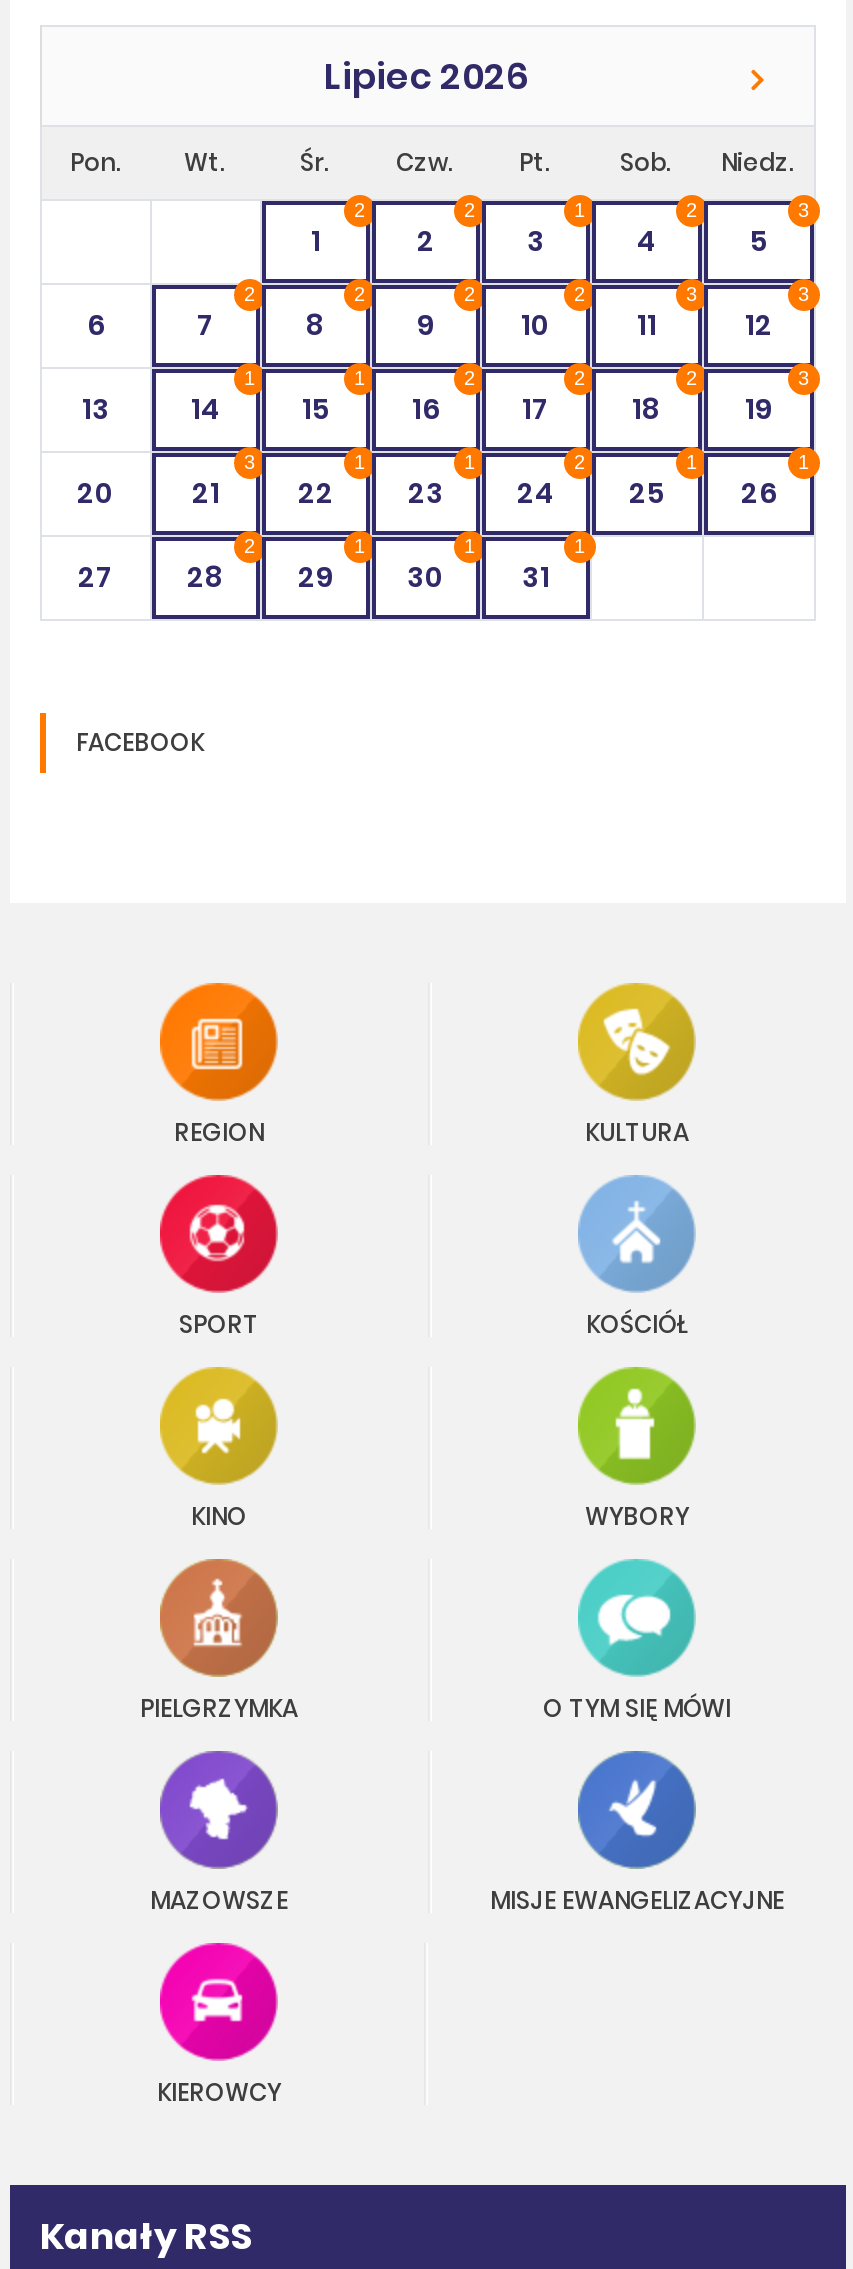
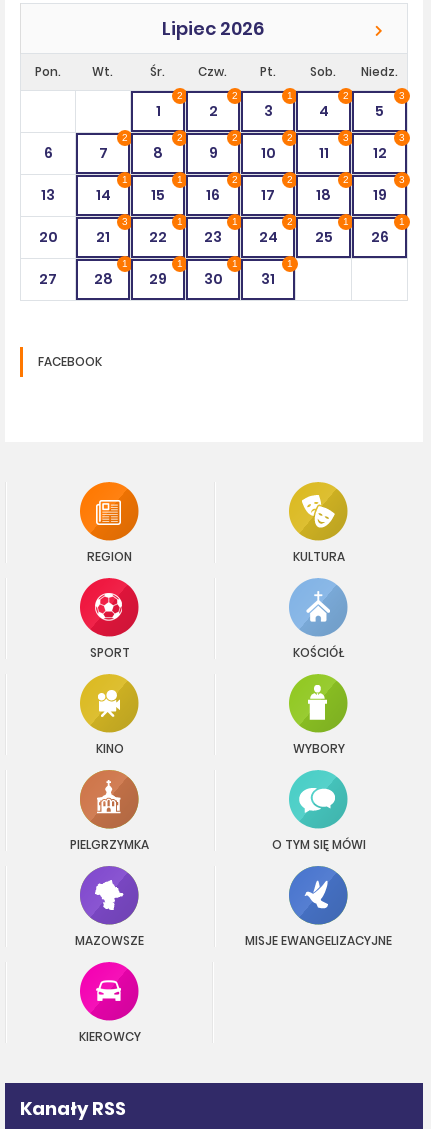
[244,534,256,556] 2 -> [122,258,128,269] 1

